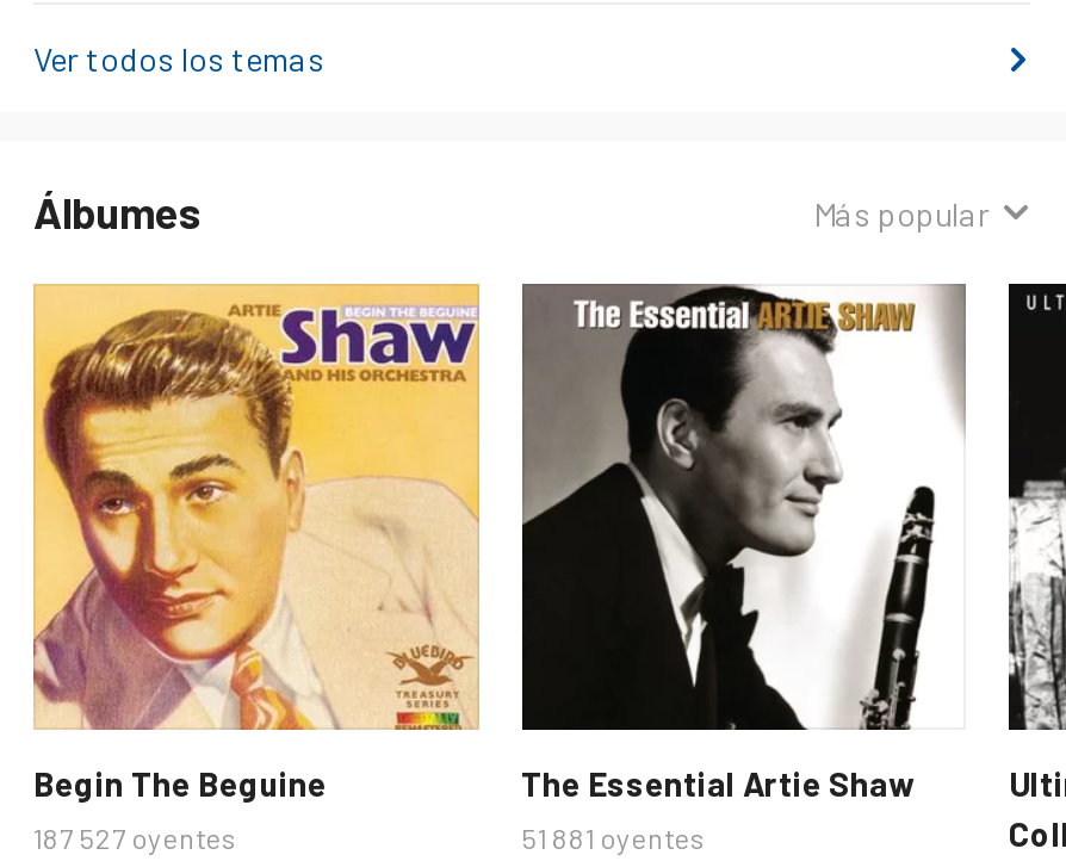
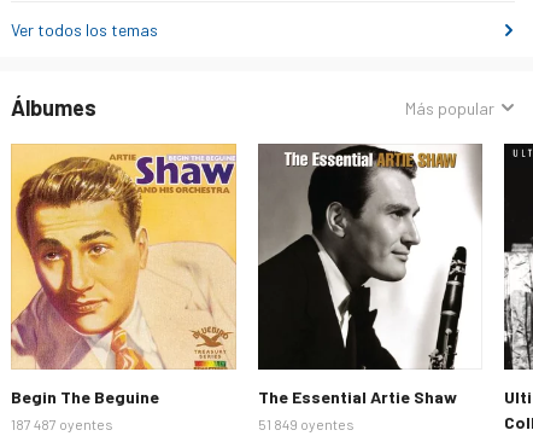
[33,820,238,853] 187 527 oyentes -> [11,415,113,432] 187 487 oyentes
[521,820,707,853] 51 881 oyentes -> [257,415,354,432] 51 849 oyentes

